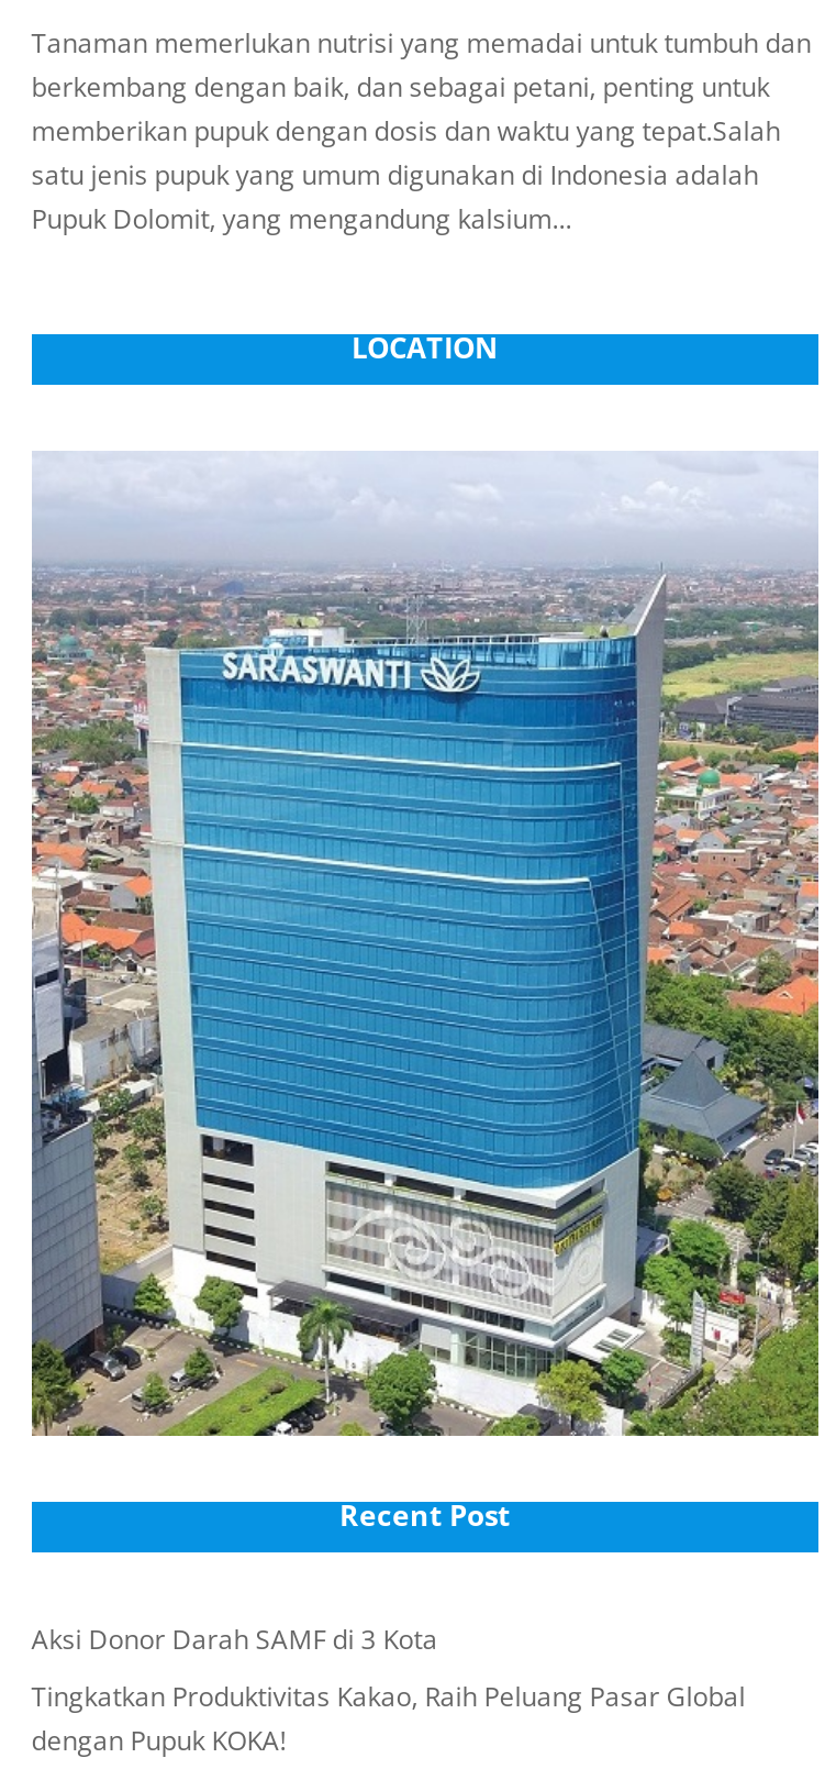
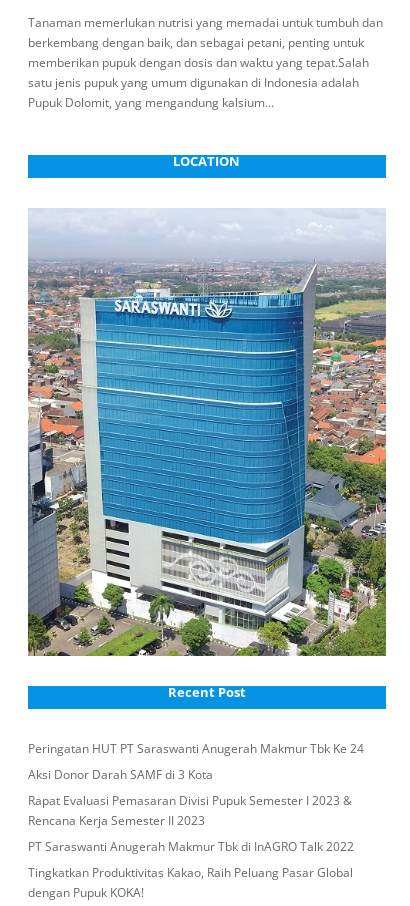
none -> [28,740,364,757] Peringatan HUT PT Saraswanti Anugerah Makmur Tbk Ke 24
none -> [28,792,354,855] Rapat Evaluasi Pemasaran Divisi Pupuk Semester I 2023 & | Rencana Kerja Semester II 2023 | PT Saraswanti Anugerah Makmur Tbk di InAGRO Talk 2022

